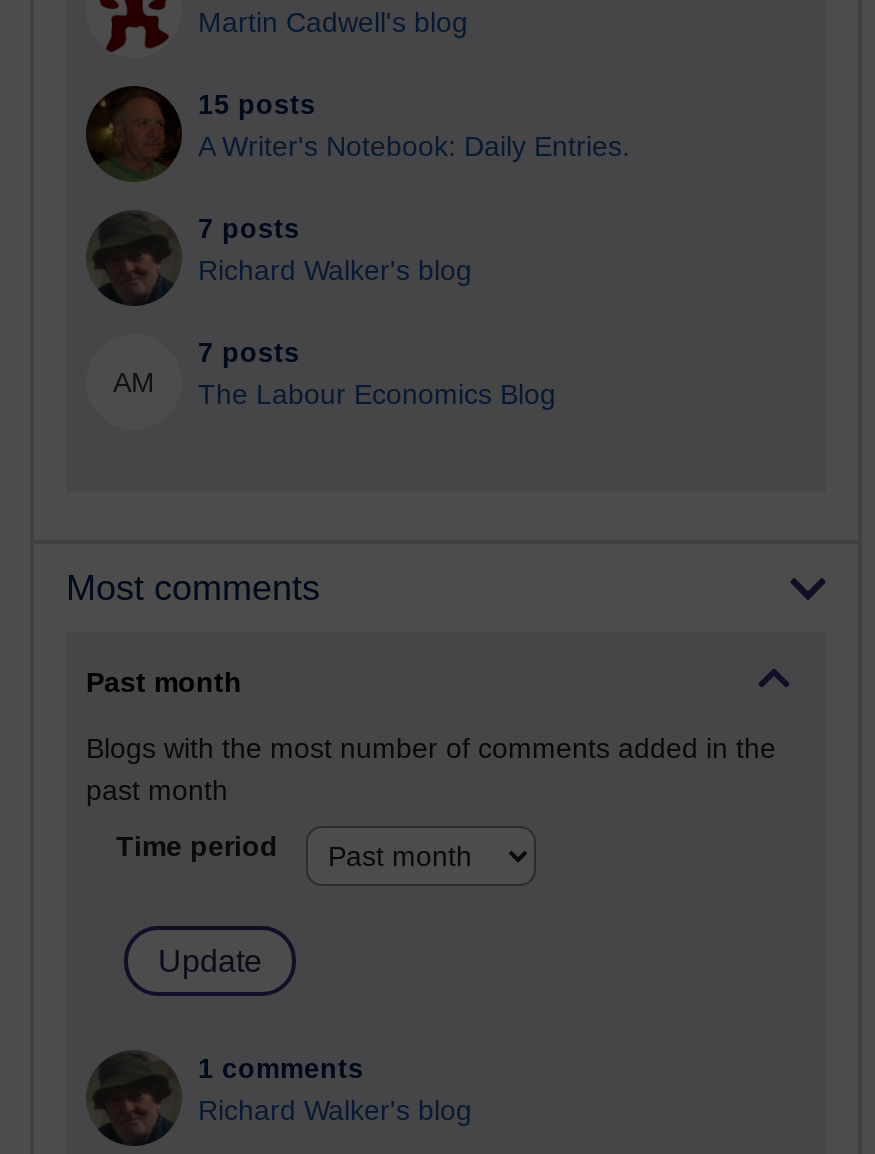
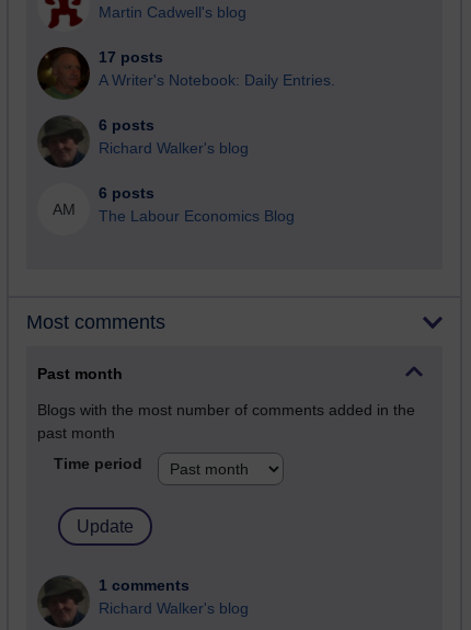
[198,91,316,121] 15 posts -> [99,50,163,66] 17 posts
[198,215,300,245] 7 posts -> [99,118,154,134] 6 posts
[198,339,300,369] 7 posts -> [99,185,154,202] 6 posts

